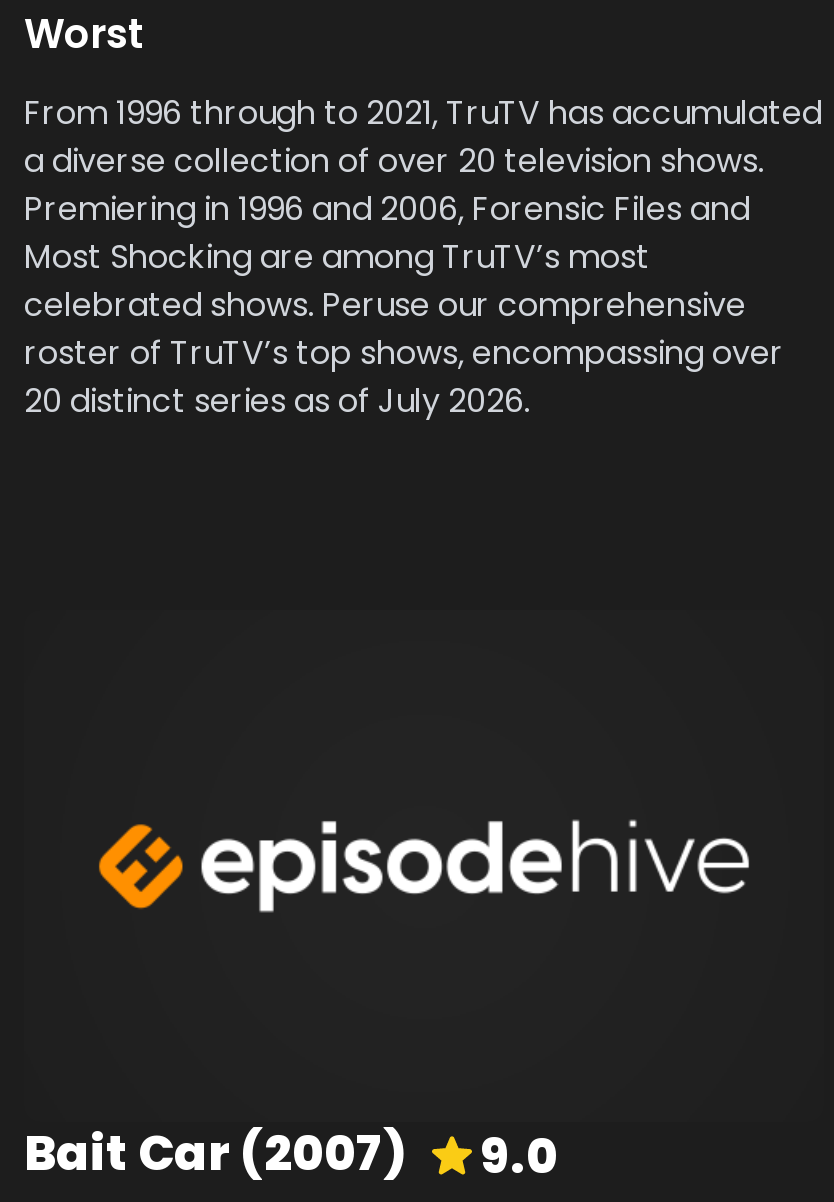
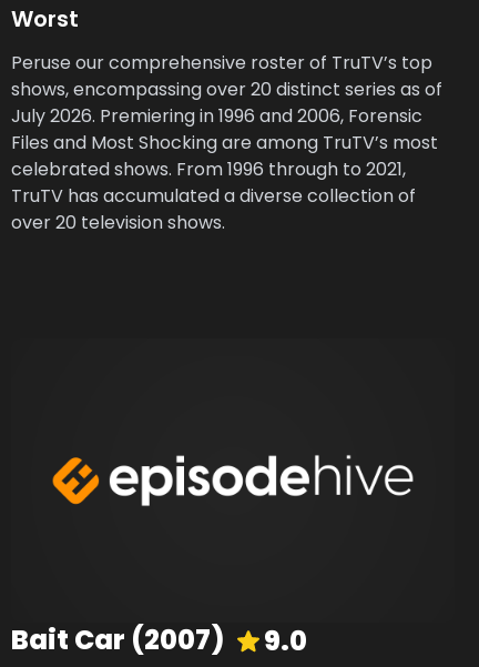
[24,90,822,424] From 1996 through to 2021, TruTV has accumulated | a diverse collection of over 20 television shows. | Premiering in 1996 and 2006, Forensic Files and | Most Shocking are among TruTV’s most | celebrated shows. Peruse our comprehensive | roster of TruTV’s top shows, encompassing over | 20 distinct series as of July 2026. -> [11,50,442,235] Peruse our comprehensive roster of TruTV’s top | shows, encompassing over 20 distinct series as of | July 2026. Premiering in 1996 and 2006, Forensic | Files and Most Shocking are among TruTV’s most | celebrated shows. From 1996 through to 2021, | TruTV has accumulated a diverse collection of | over 20 television shows.

